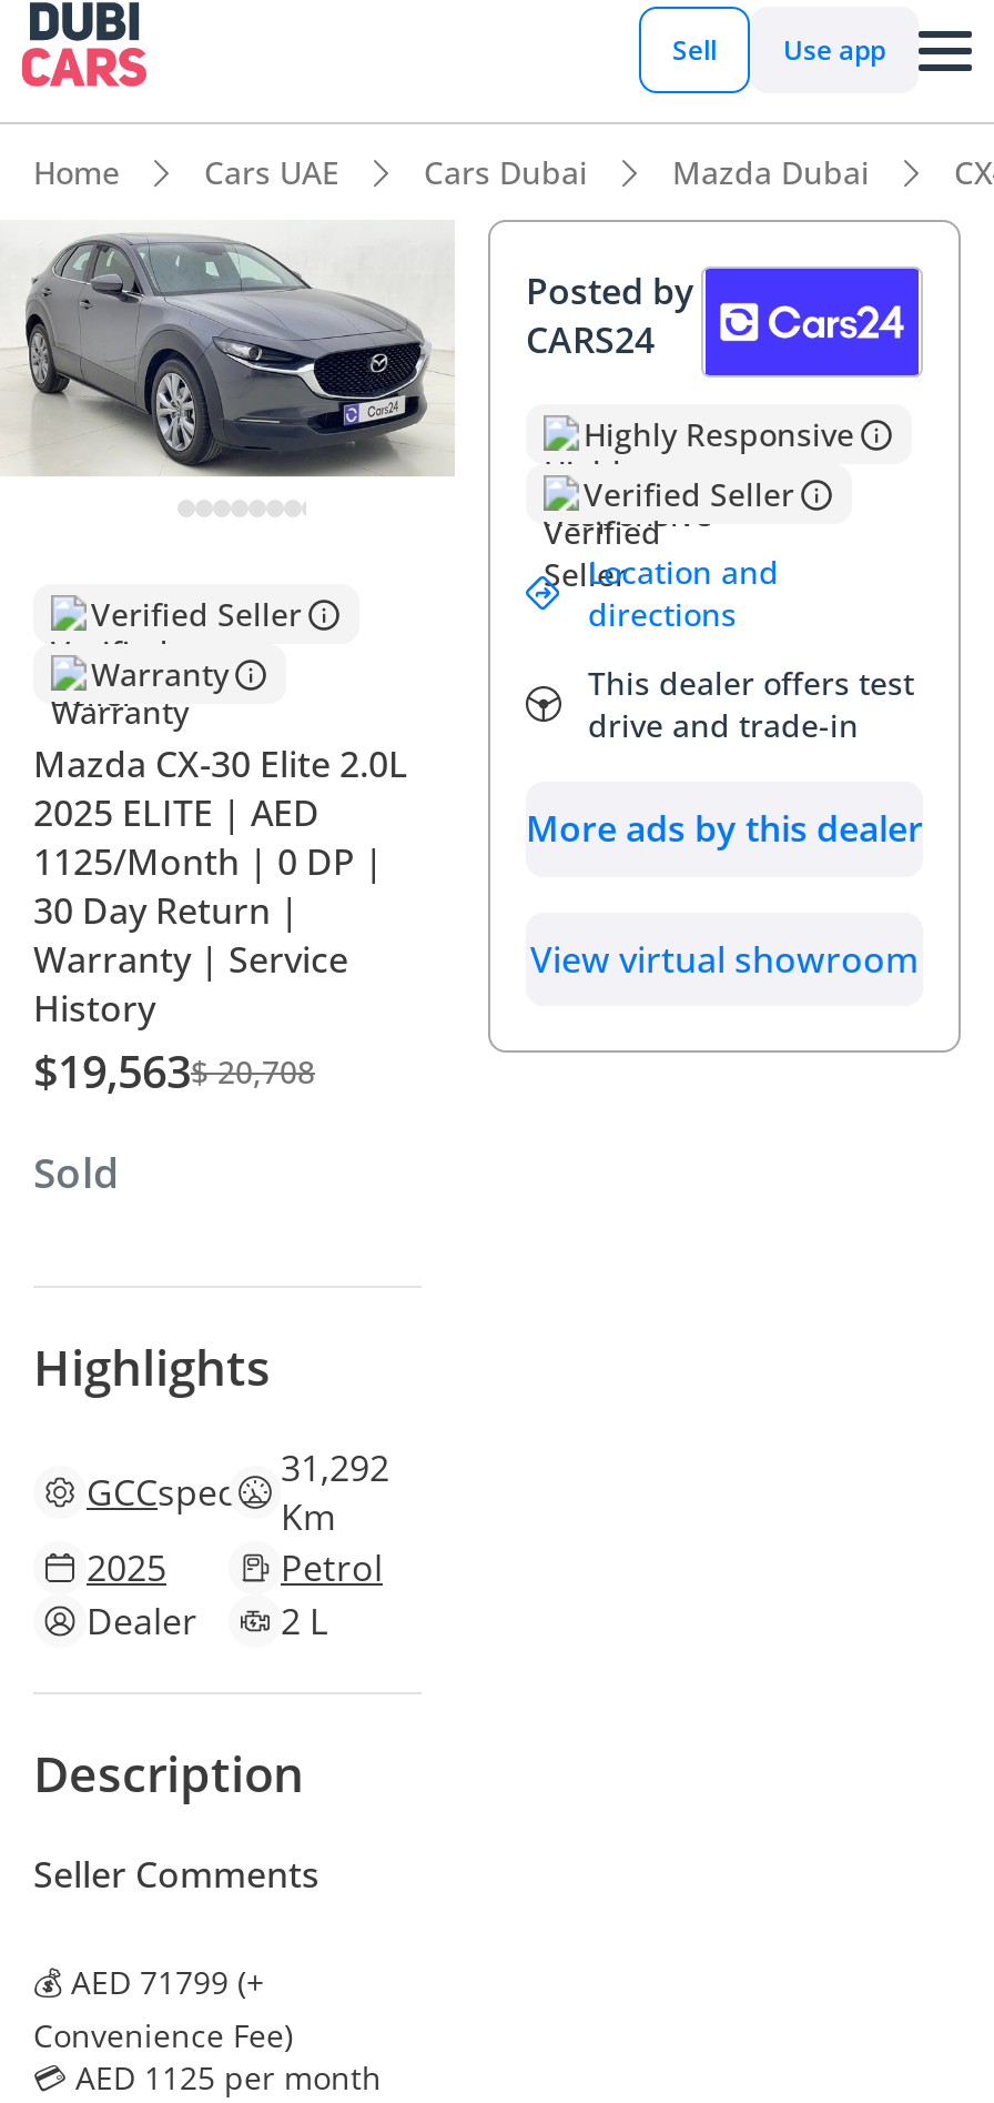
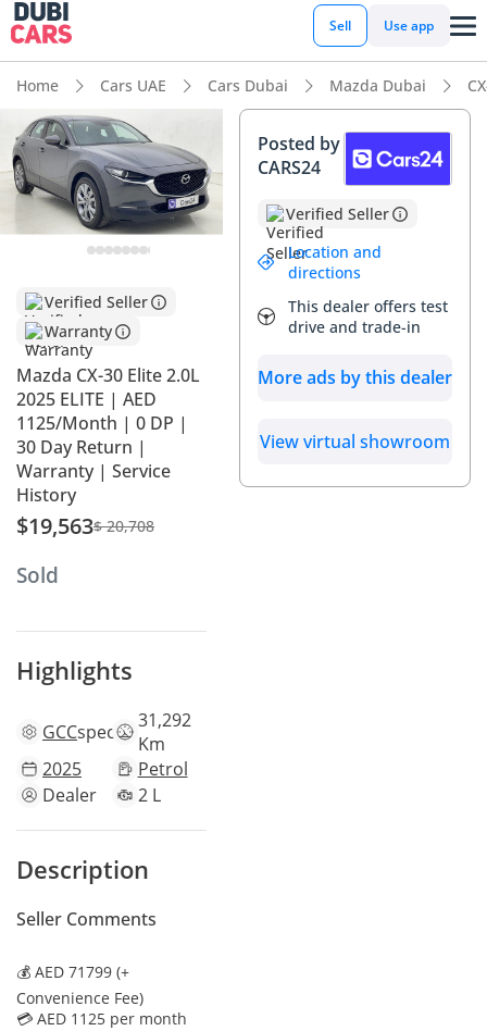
[584,413,854,455] Highly Responsive -> none
moved [526,473,923,983] -> [258,203,452,453]: Verified Seller | Location and | directions | This dealer offers test | drive and trade-in | More ads by this dealer | View virtual showroom

